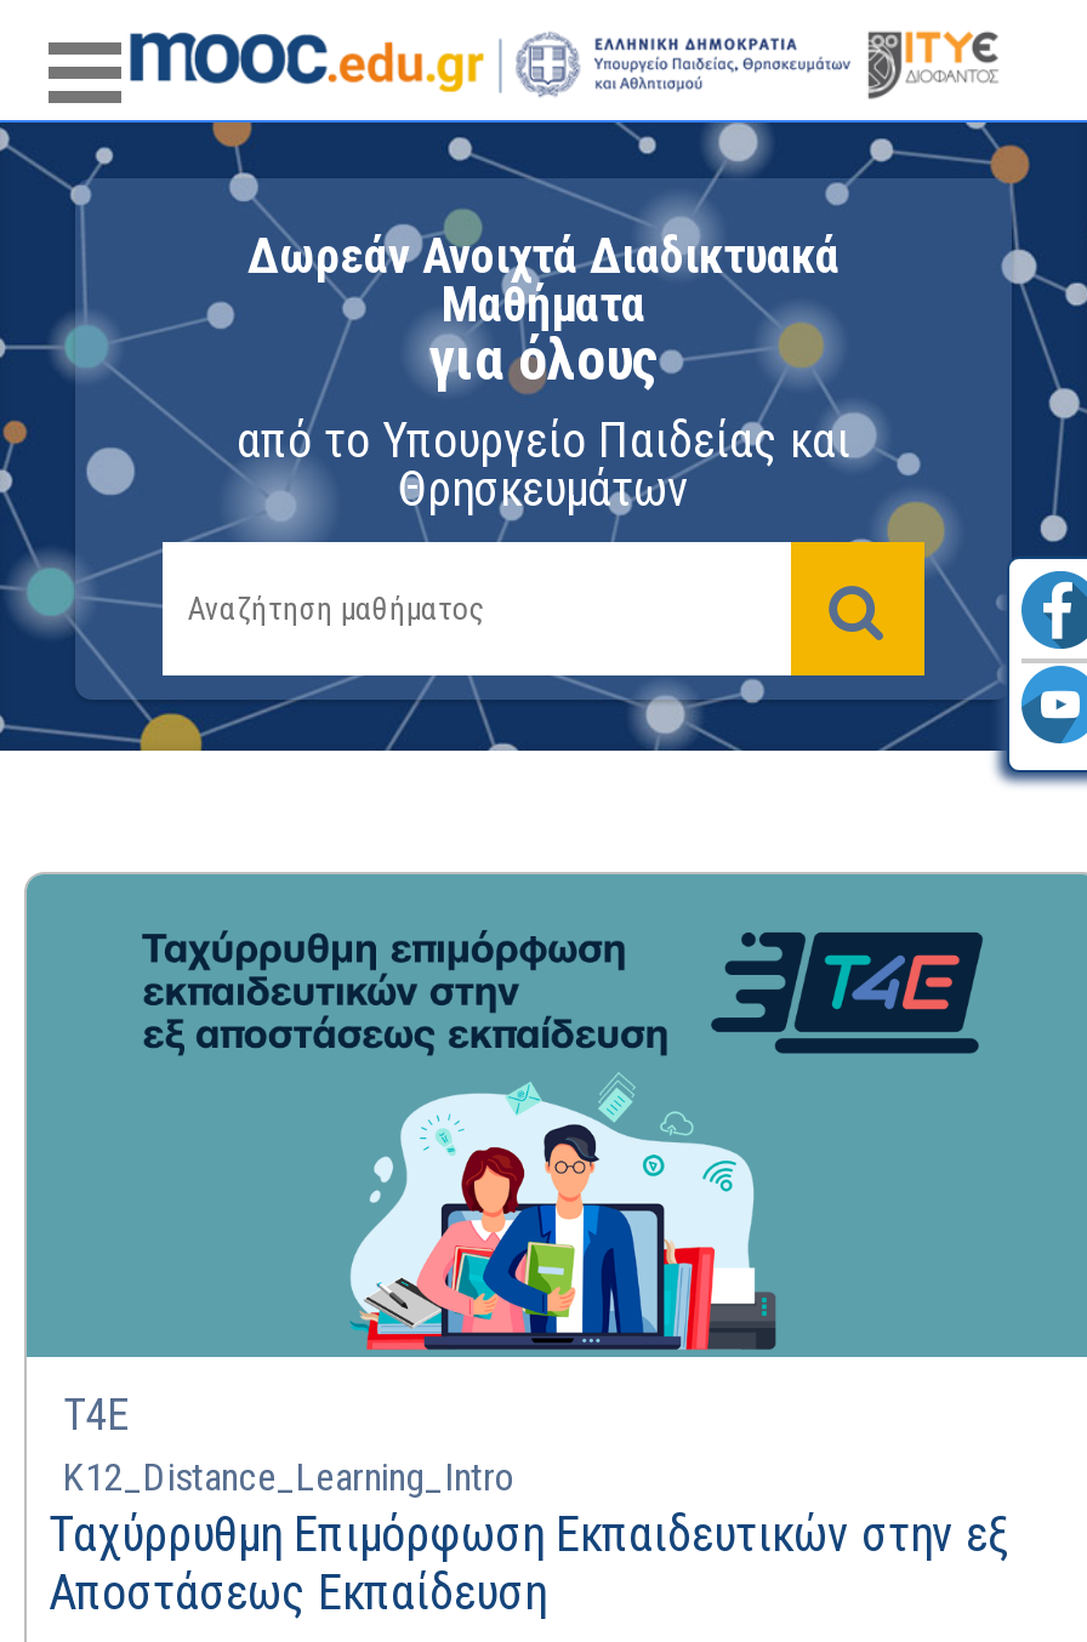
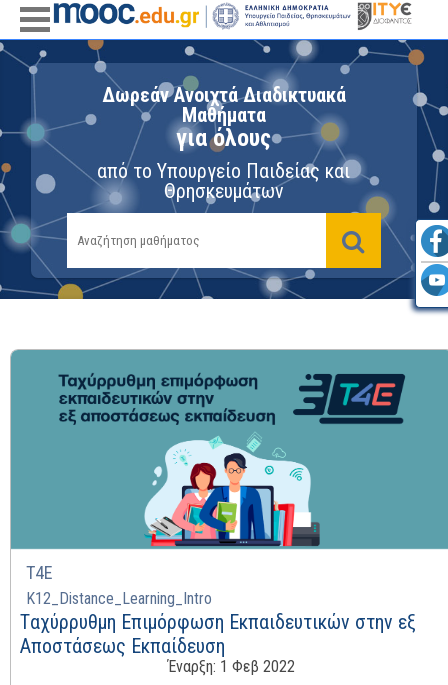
none -> [168,657,295,676] Έναρξη: 1 Φεβ 2022

